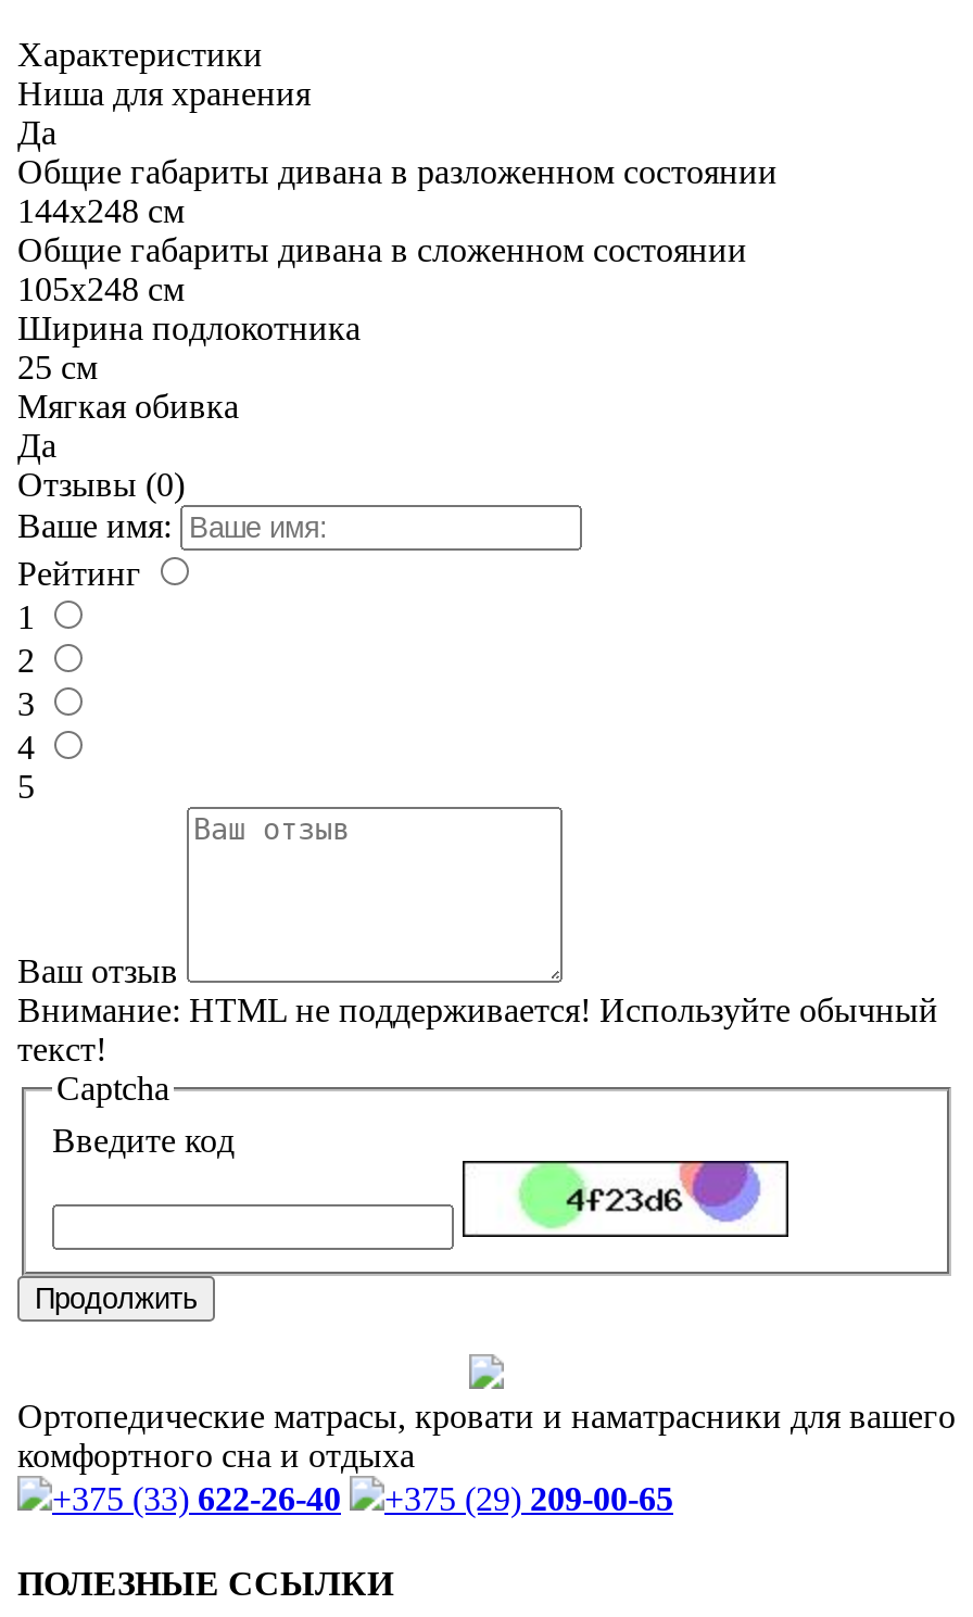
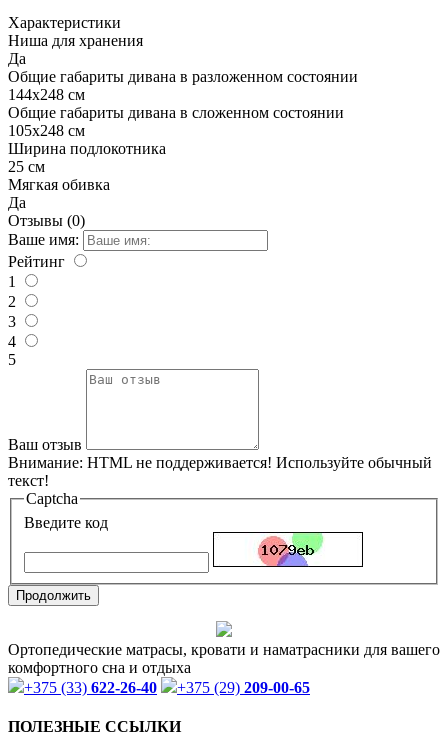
[515,1159,767,1237] [image] -> [238,531,350,567] [image]

